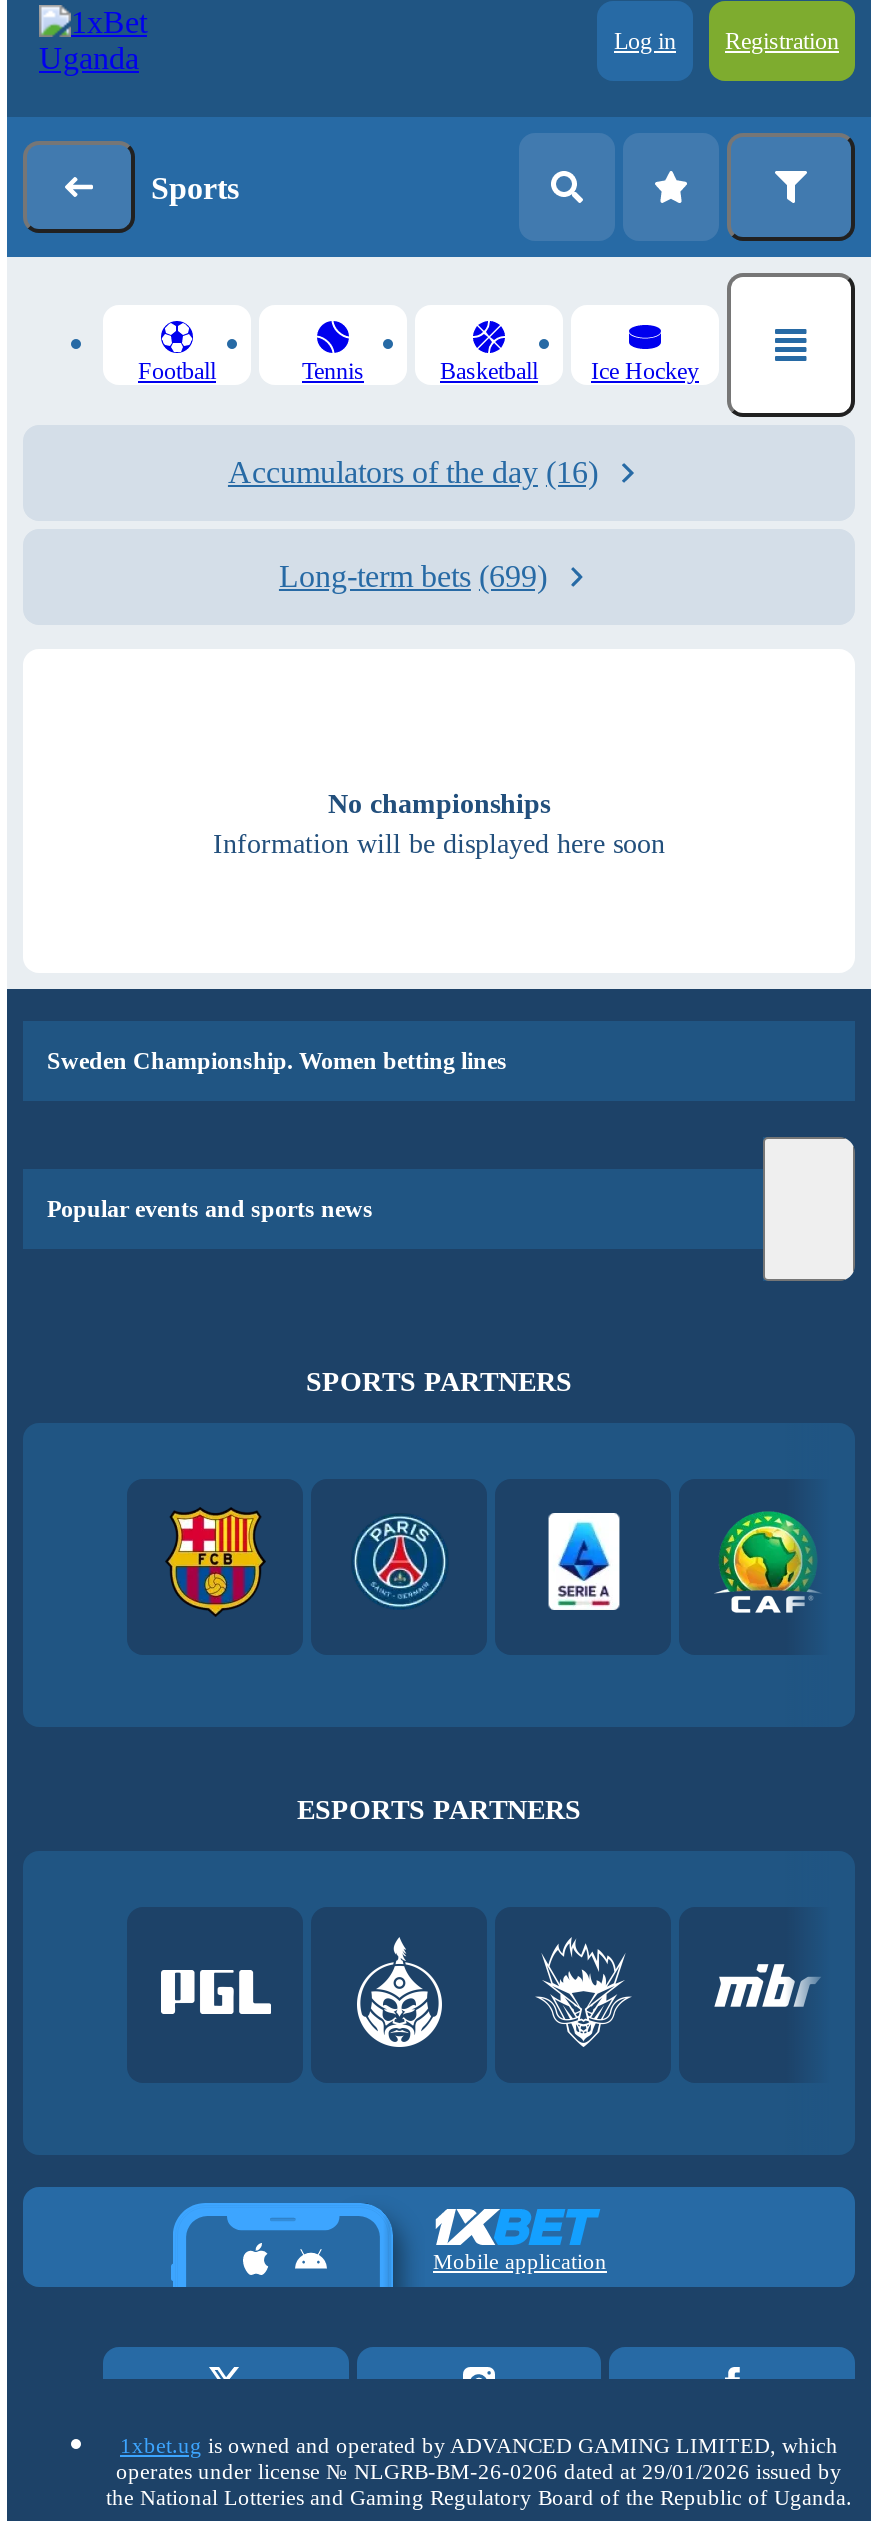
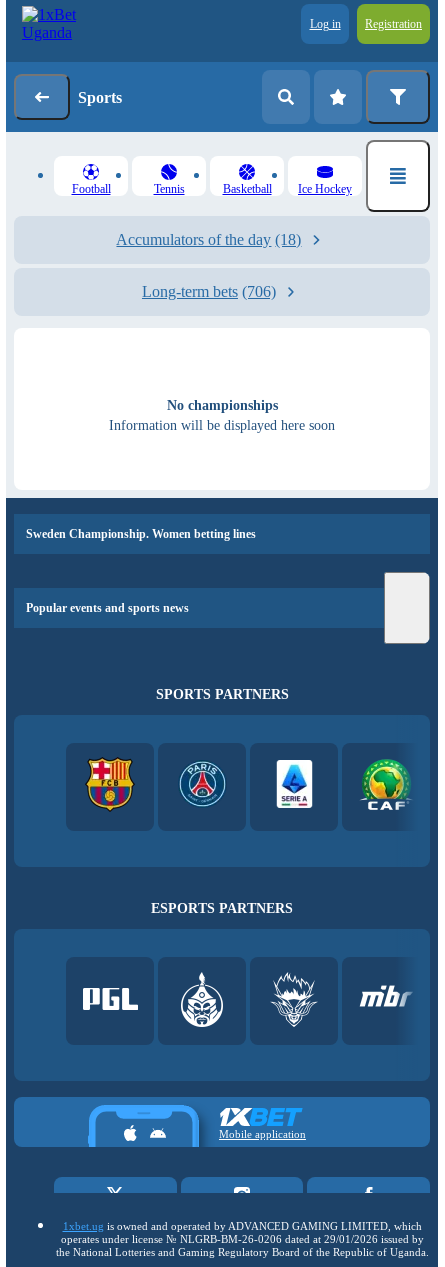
[228,455,598,489] Accumulators of the day (16) -> [116,231,301,248] Accumulators of the day (18)
[279,559,547,593] Long-term bets (699) -> [142,283,276,300] Long-term bets (706)

